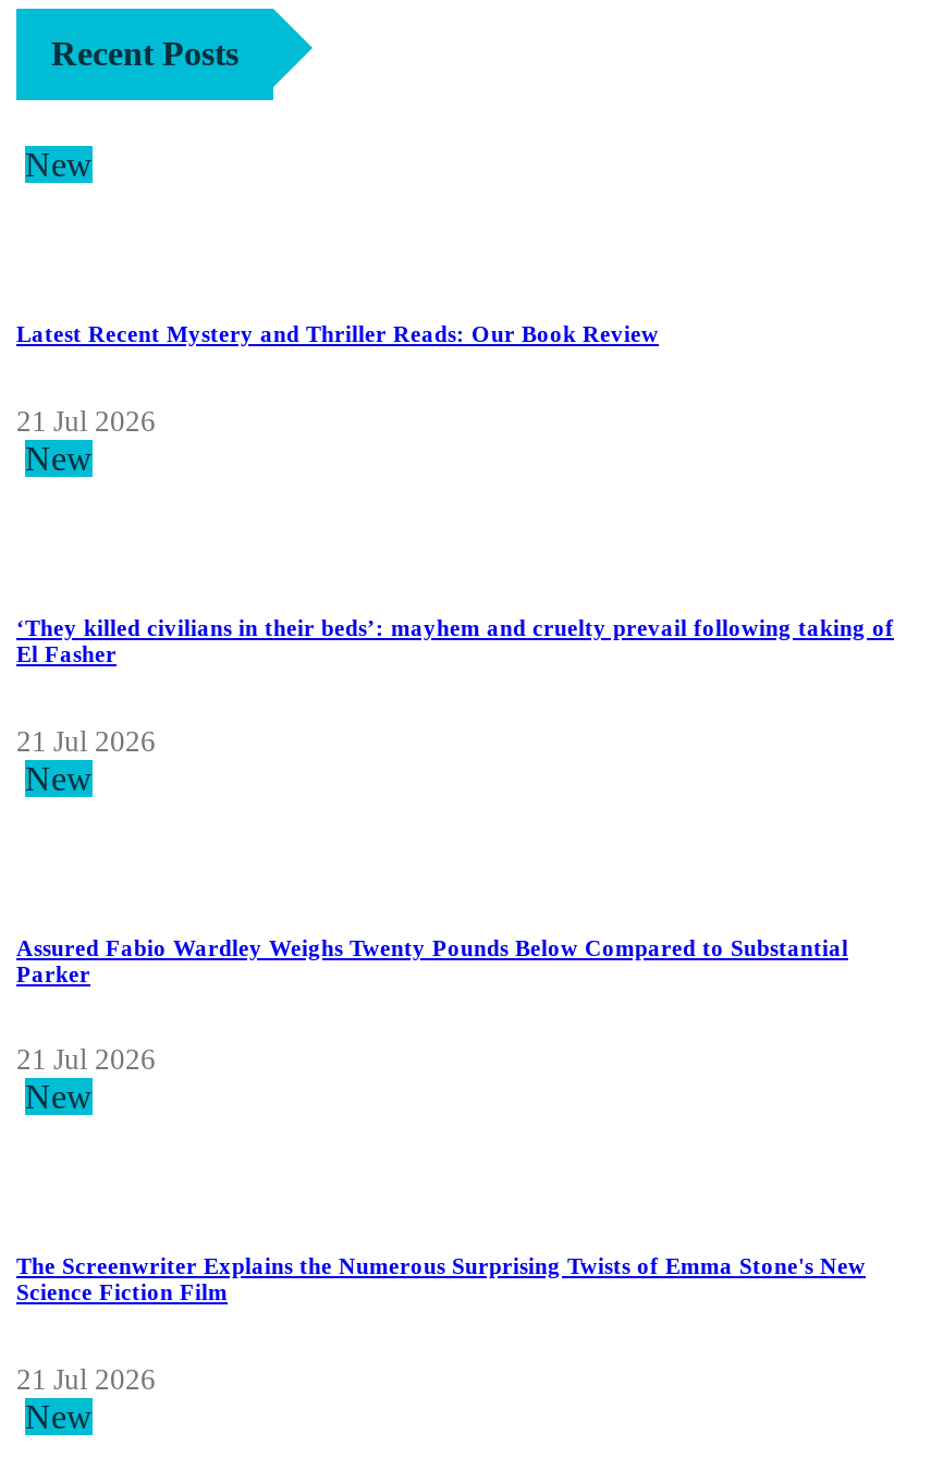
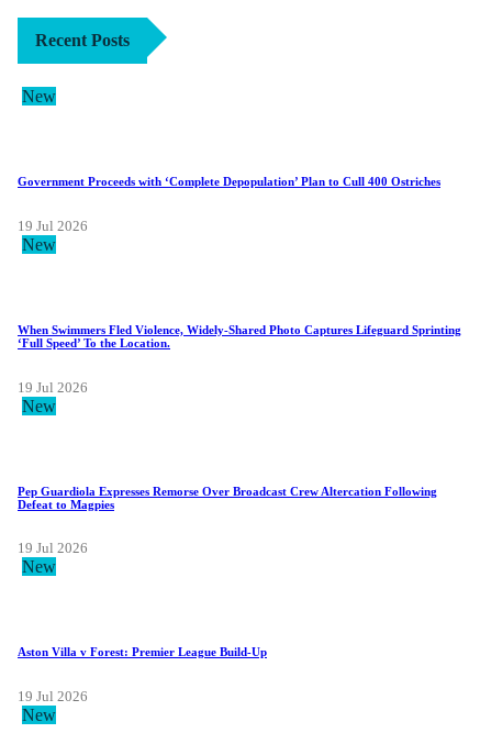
[16,319,659,345] Latest Recent Mystery and Thriller Reads: Our Book Review -> [18,174,440,187] Government Proceeds with ‘Complete Depopulation’ Plan to Cull 400 Ostriches
[16,404,156,437] 21 Jul 2026 -> [18,217,88,234] 19 Jul 2026
[16,613,894,665] ‘They killed civilians in their beds’: mayhem and cruelty prevail following taking of | El Fasher -> [18,323,461,349] When Swimmers Fled Violence, Widely-Shared Photo Captures Lifeguard Sprinting | ‘Full Speed’ To the Location.
[16,724,156,757] 21 Jul 2026 -> [18,379,88,395] 19 Jul 2026
[16,933,848,985] Assured Fabio Wardley Weighs Twenty Pounds Below Compared to Substantial | Parker -> [18,484,437,510] Pep Guardiola Expresses Remorse Over Broadcast Crew Altercation Following | Defeat to Magpies
[16,1044,156,1077] 21 Jul 2026 -> [18,540,88,557] 19 Jul 2026
[16,1253,866,1305] The Screenwriter Explains the Numerous Surprising Twists of Emma Stone's New | Science Fiction Film -> [18,646,267,659] Aston Villa v Forest: Premier League Build-Up
[16,1364,156,1397] 21 Jul 2026 -> [18,688,88,705] 19 Jul 2026

